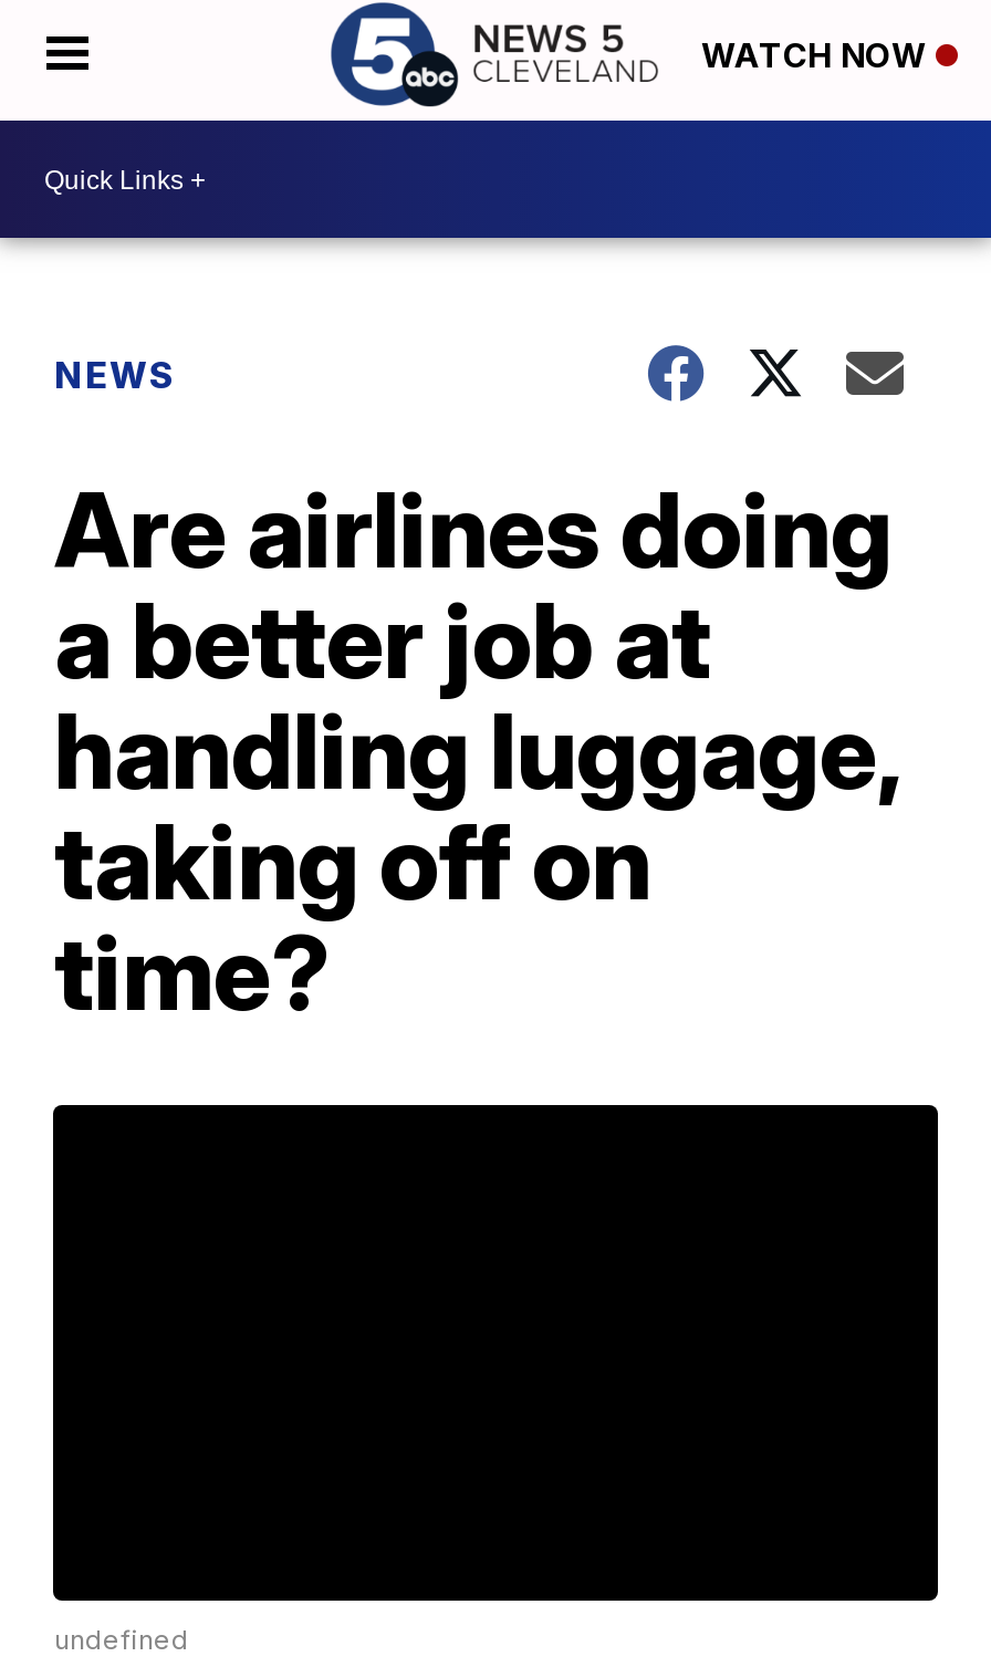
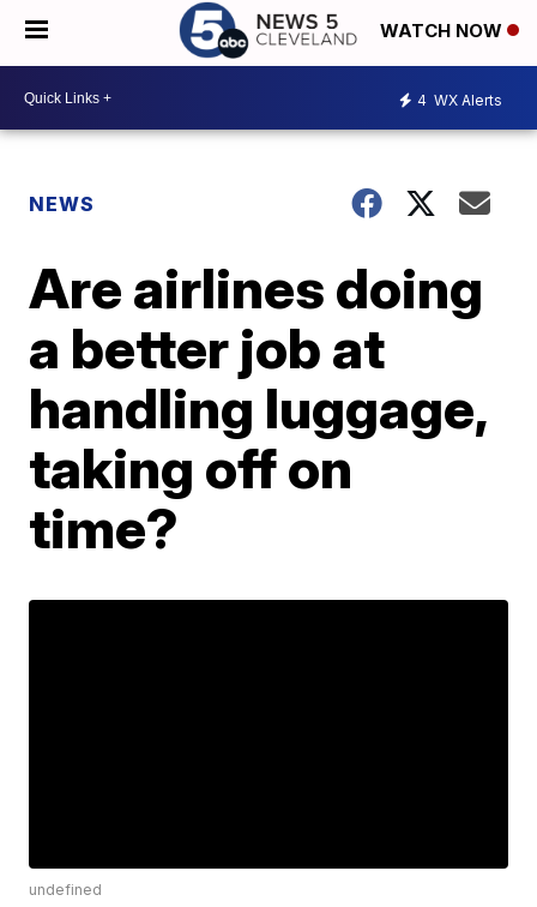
none -> [417,91,502,109] 4 WX Alerts

